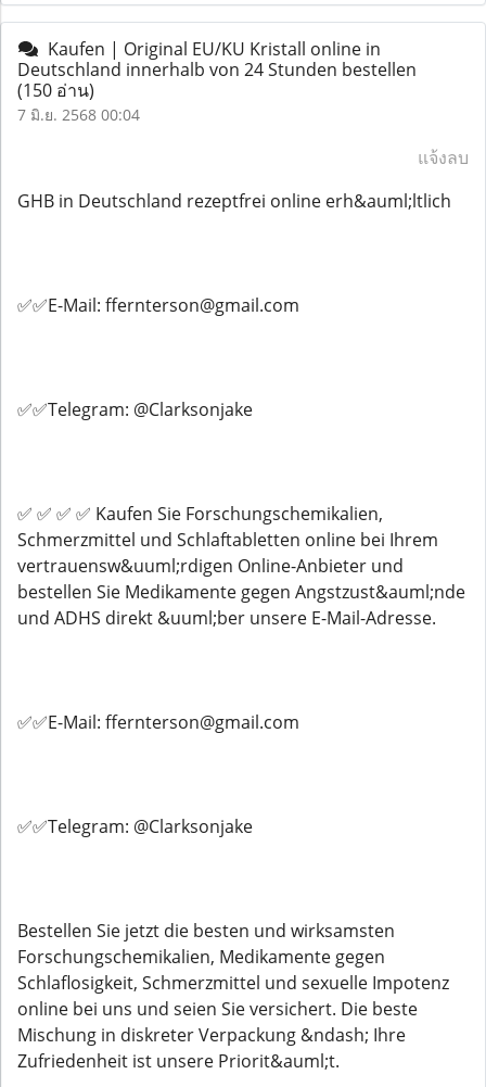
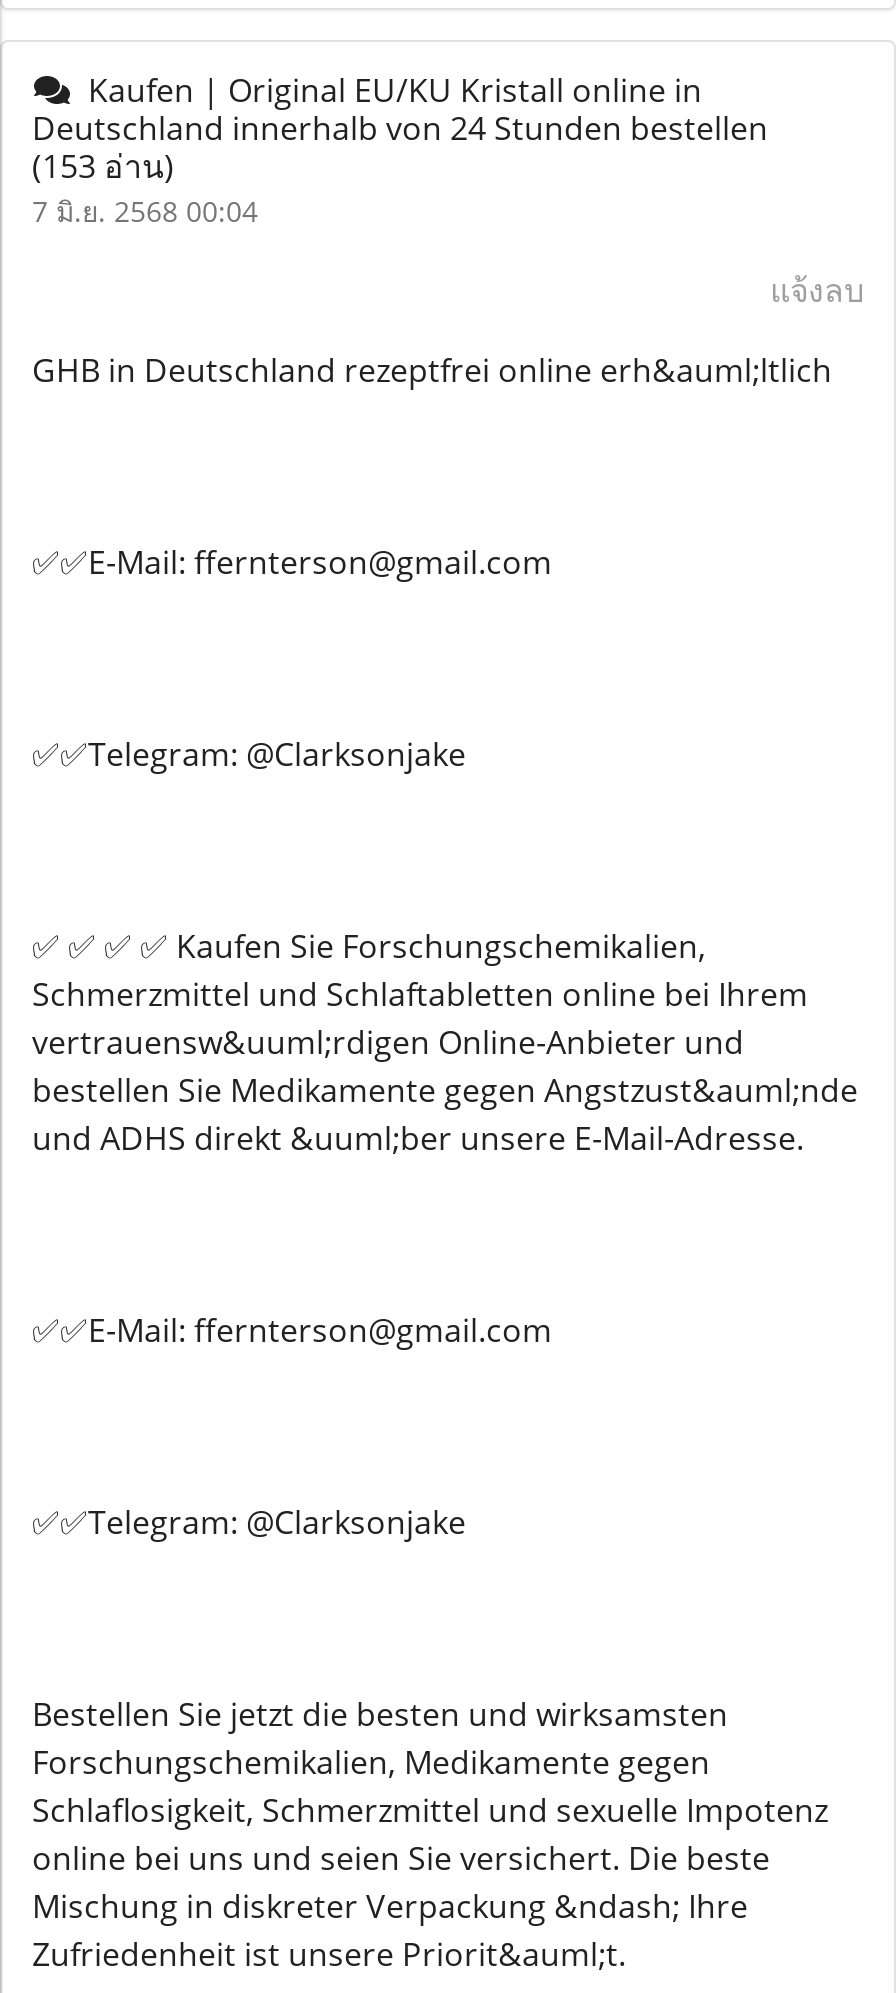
[17,78,94,102] (150 อ่าน) -> [32,144,174,188] (153 อ่าน)

